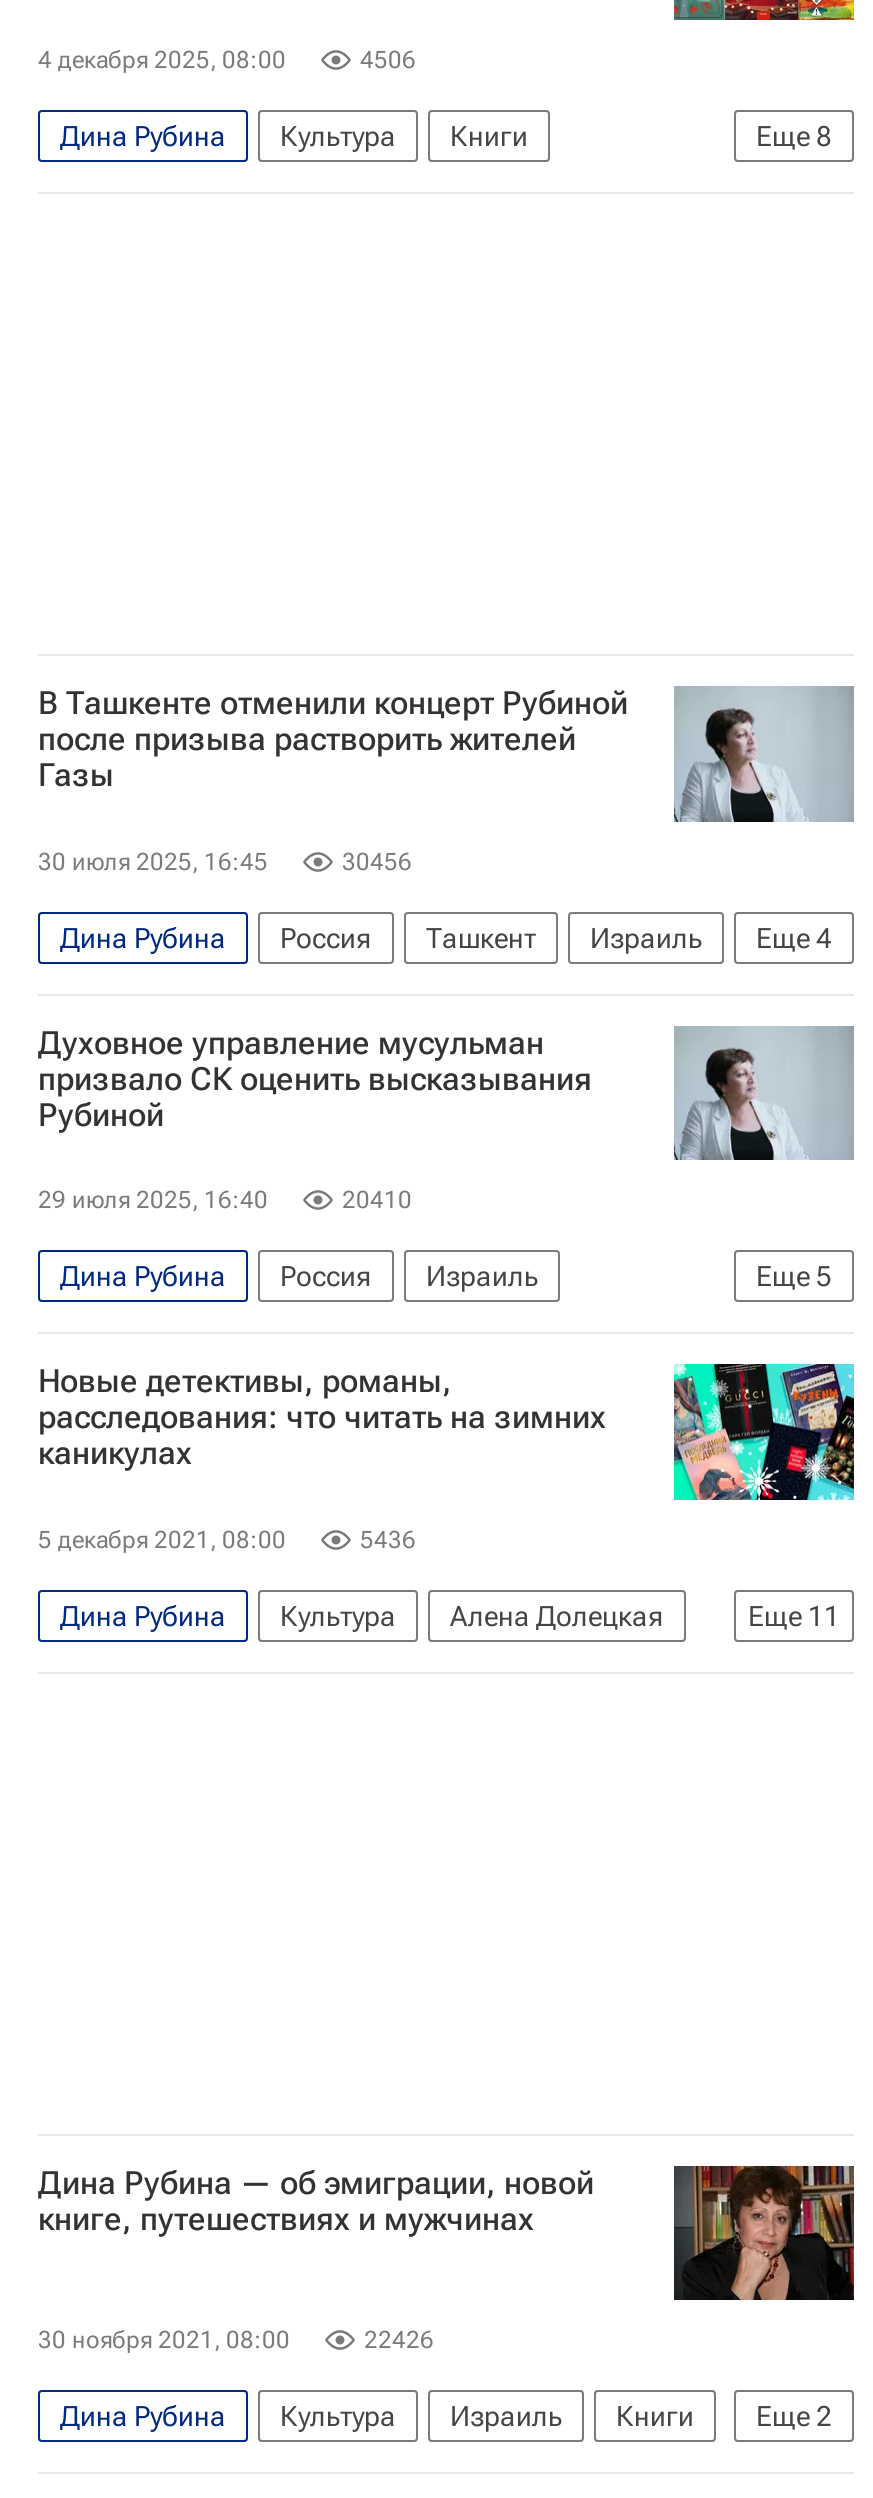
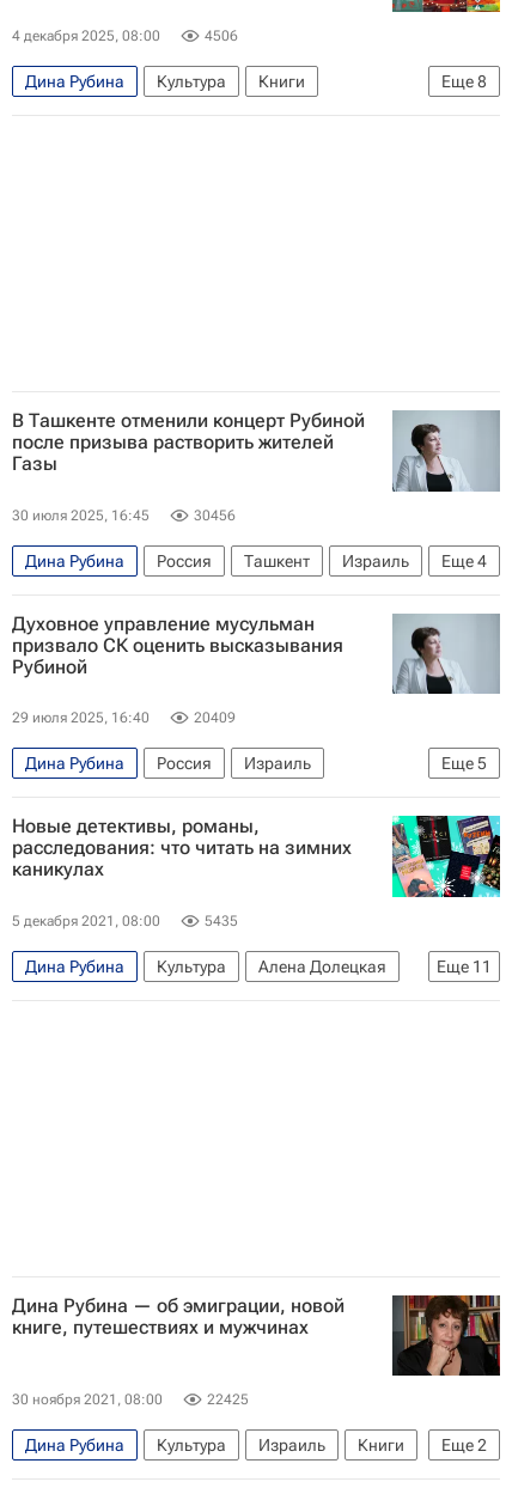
[342,1186,412,1214] 20410 -> [194,709,236,726] 20409
[360,1525,416,1553] 5436 -> [205,912,238,929] 5435
[364,2325,434,2353] 22426 -> [207,1391,249,1407] 22425

